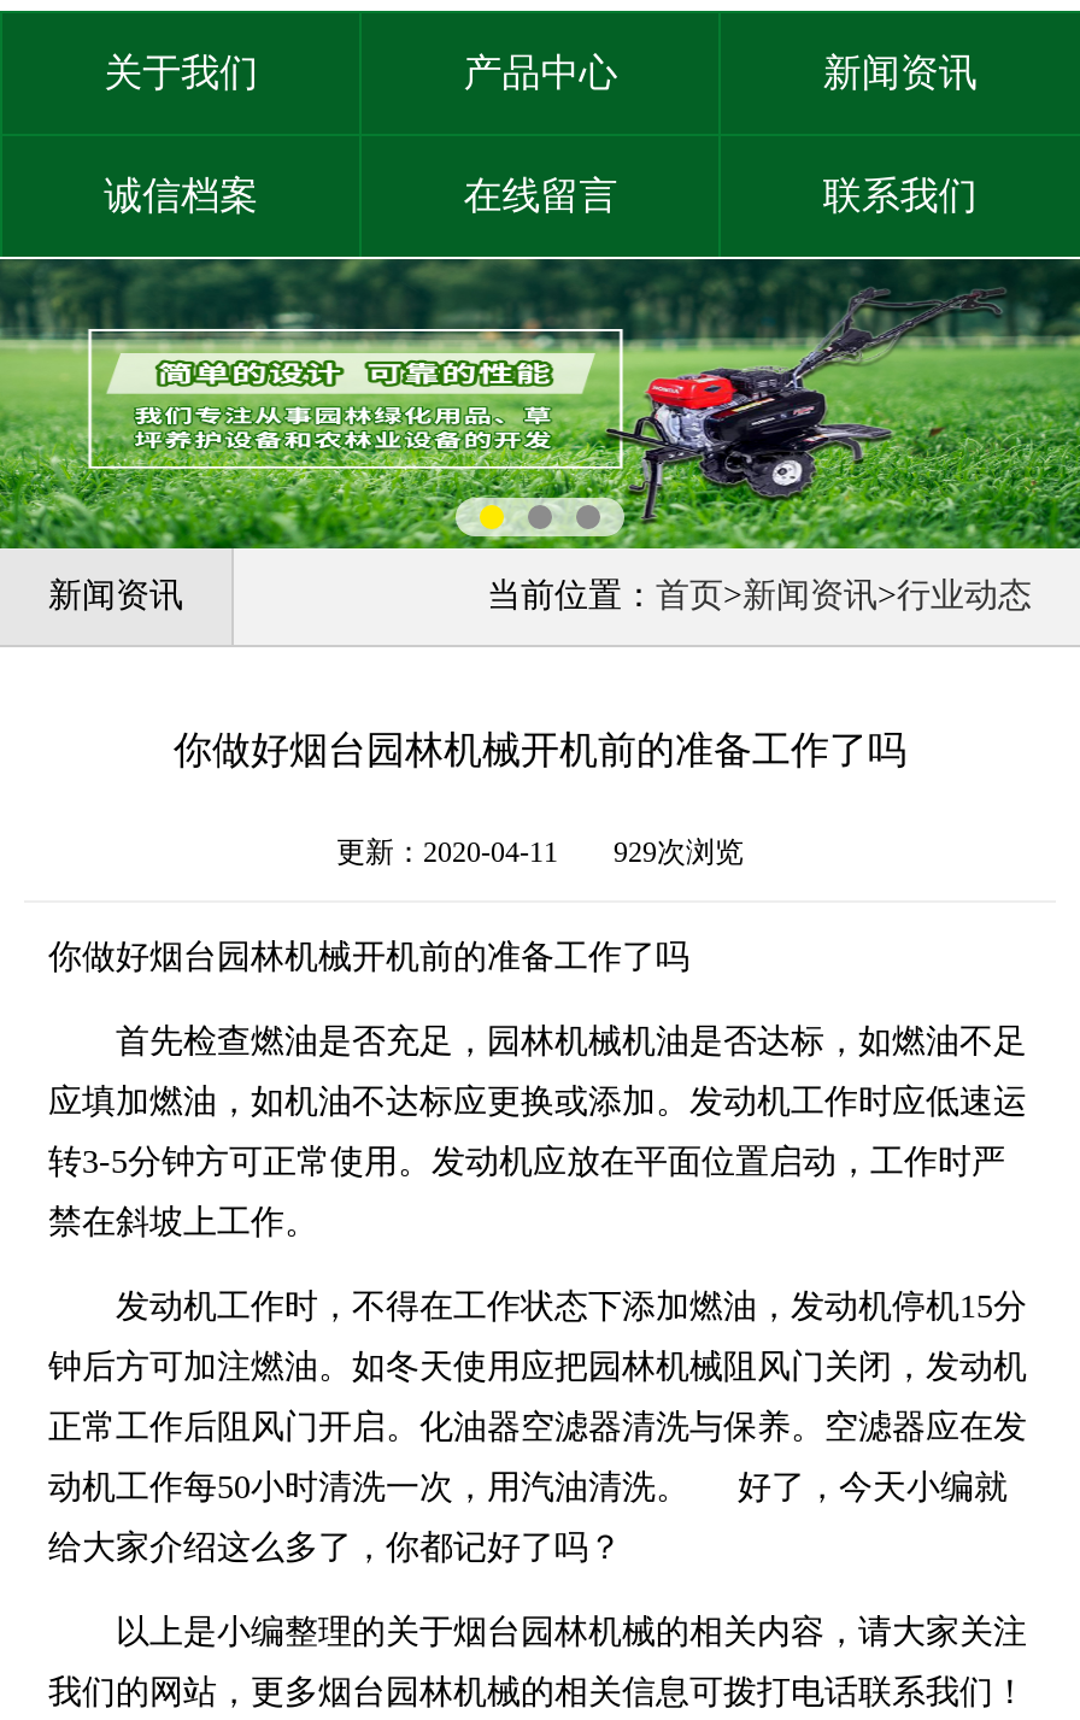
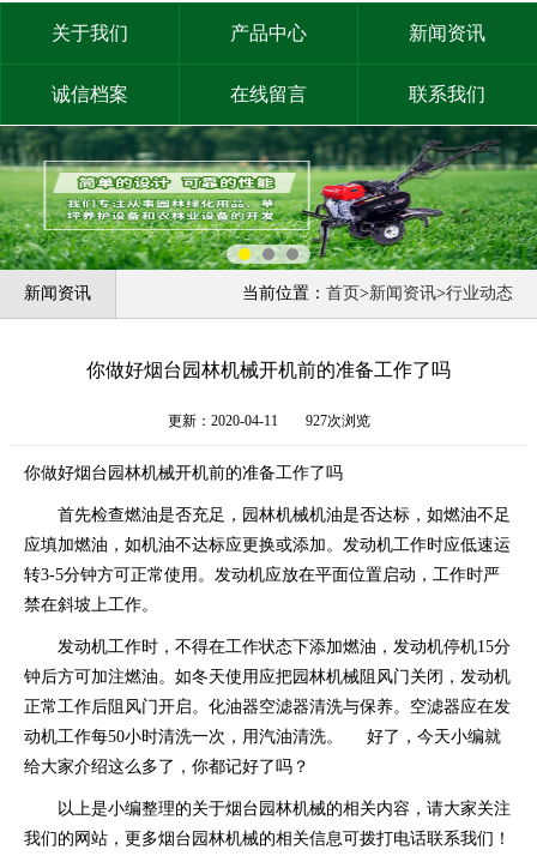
[336,834,744,868] 更新：2020-04-11 929次浏览 -> [167,412,370,429] 更新：2020-04-11 927次浏览

